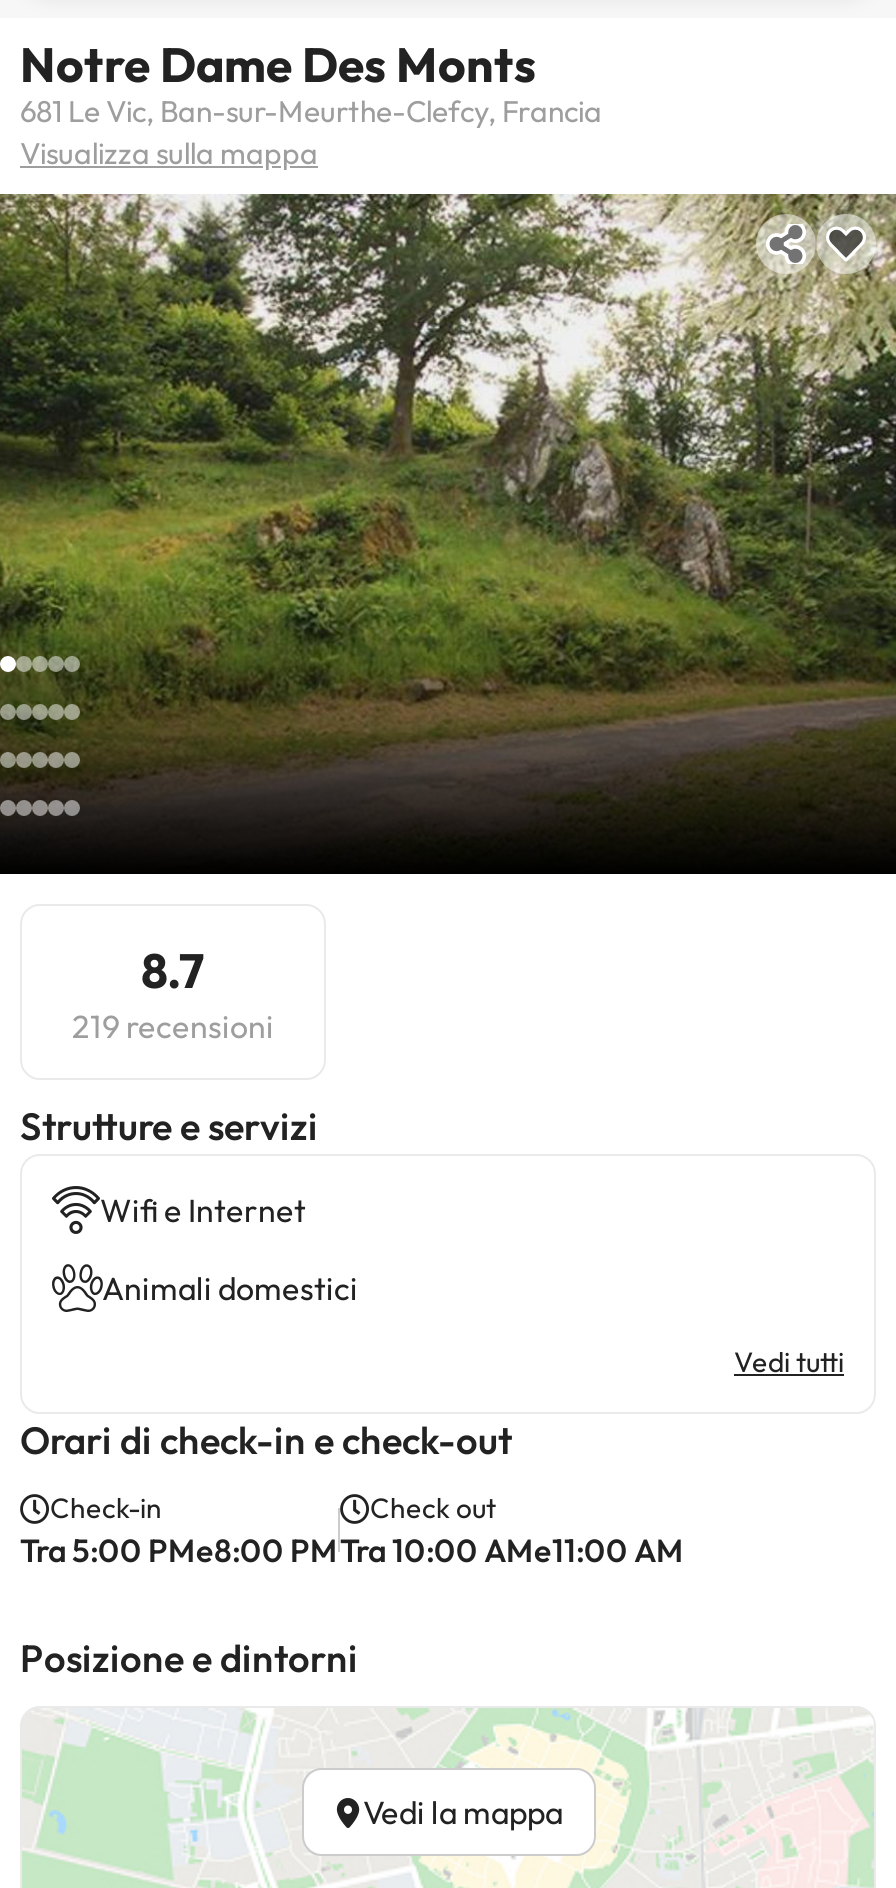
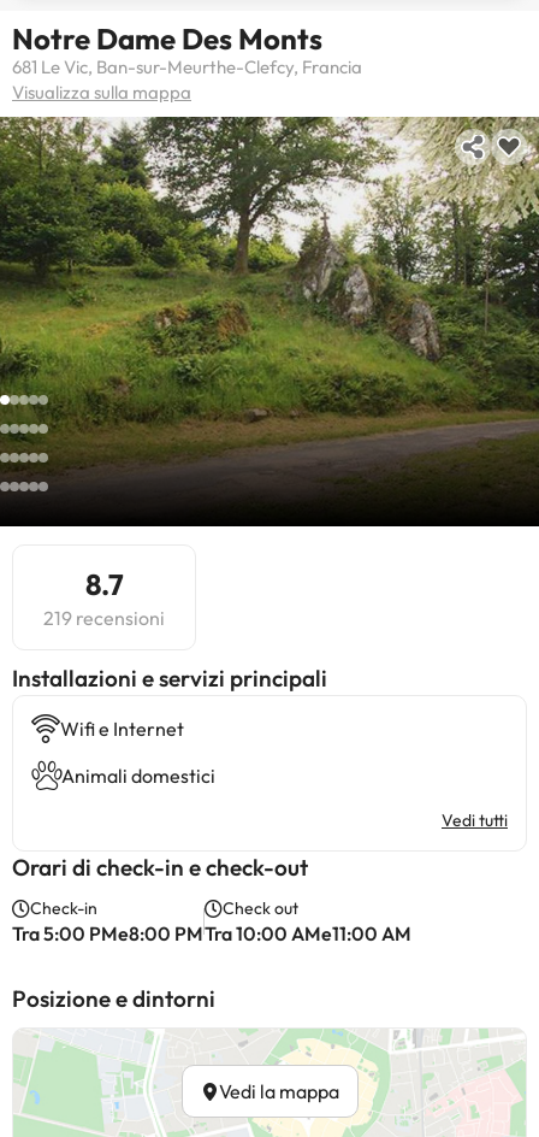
[20,1102,318,1150] Strutture e servizi -> [12,664,327,693] Installazioni e servizi principali

